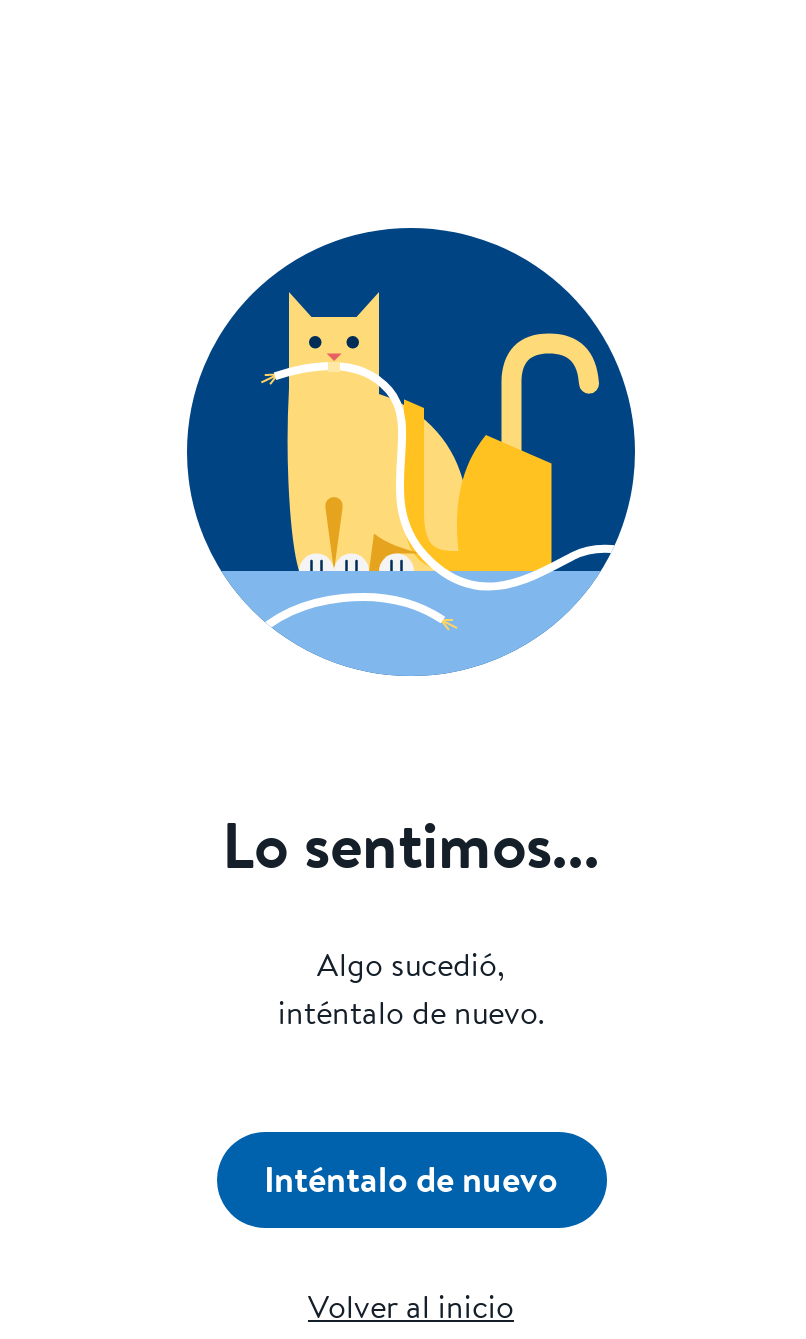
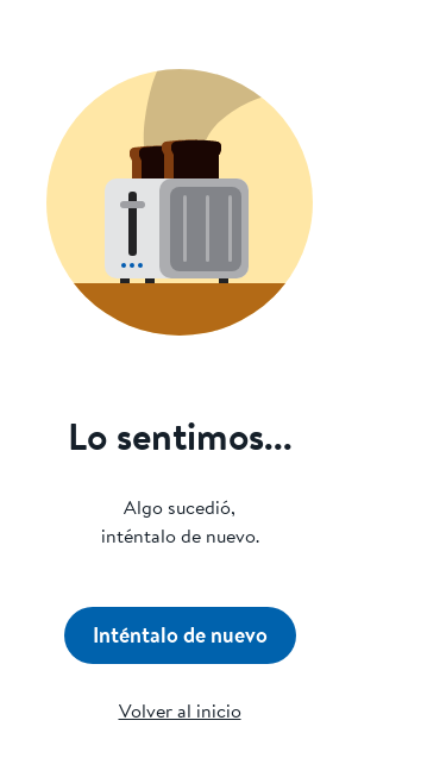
[185,226,637,678] [image] -> [46,69,313,337] [image]

